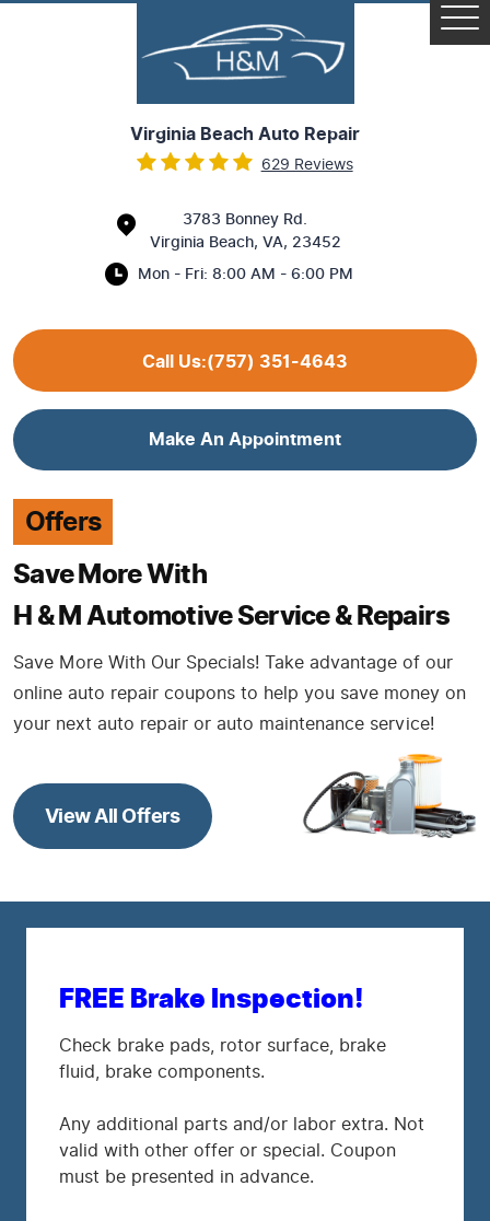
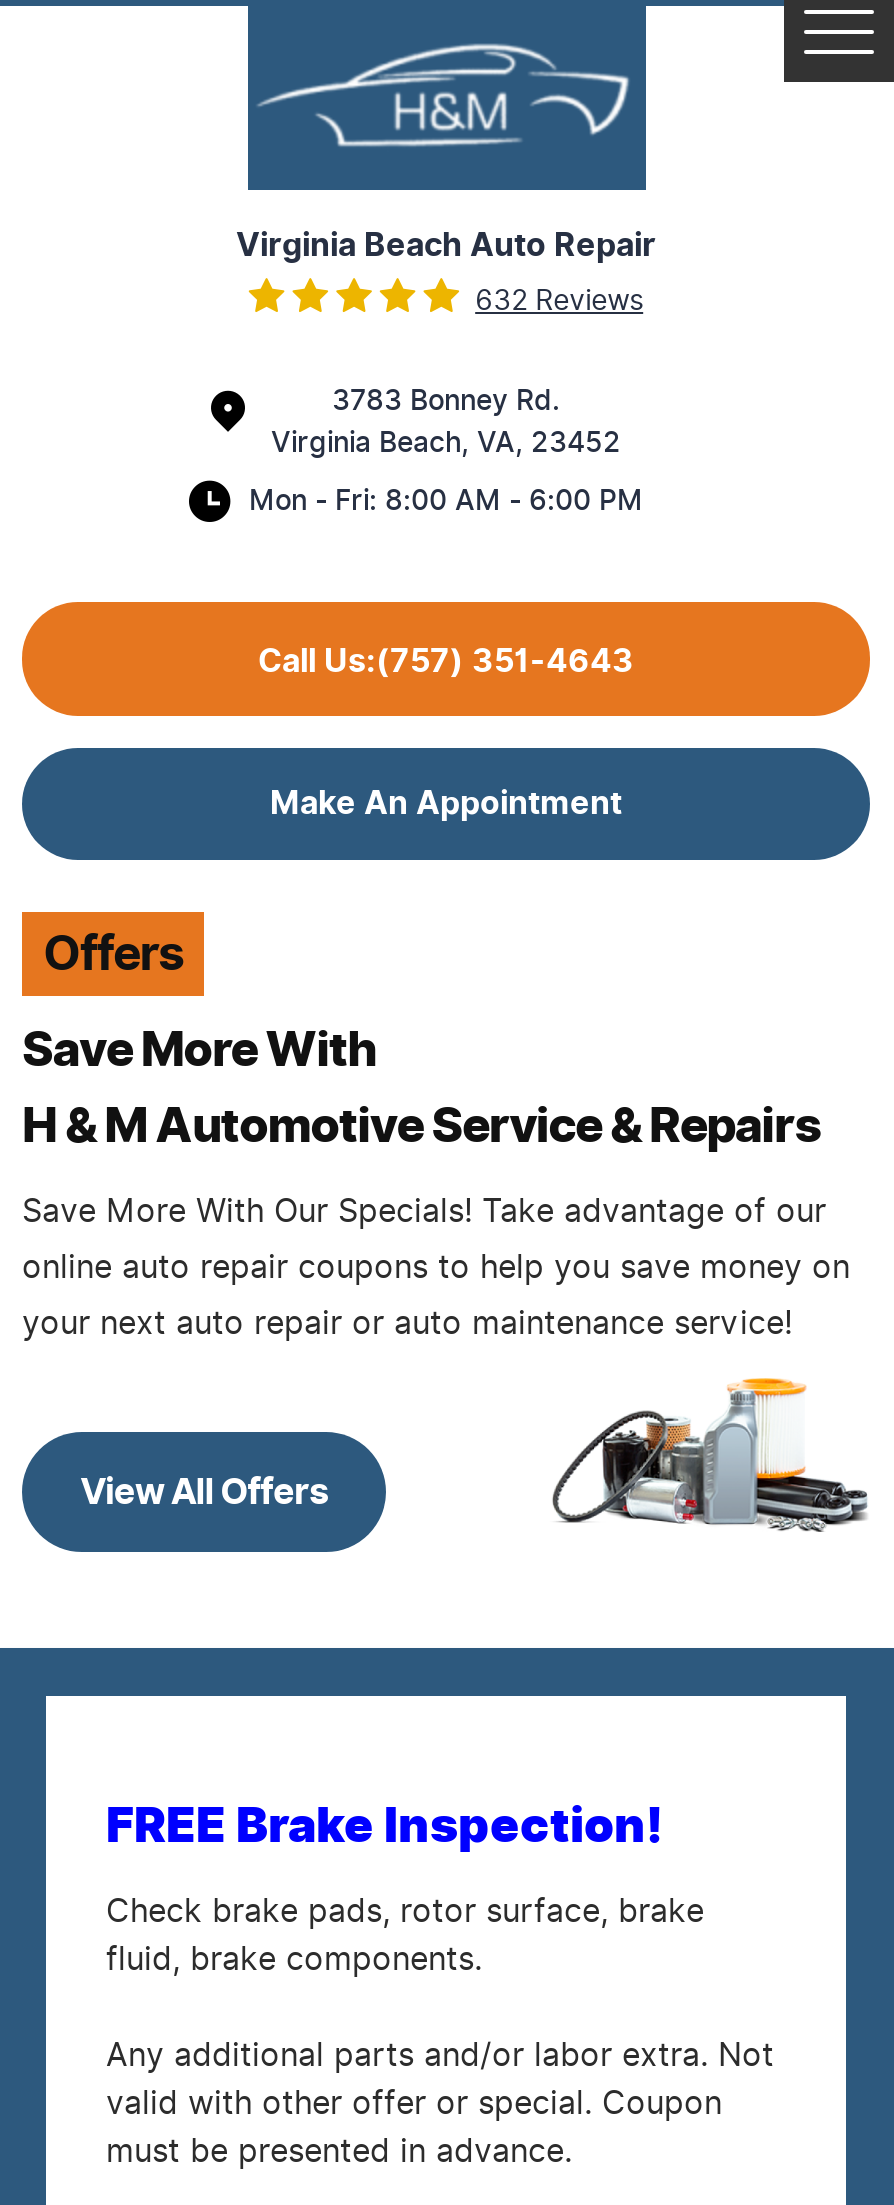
[261,153,353,176] 629 Reviews -> [475,280,643,322] 632 Reviews

